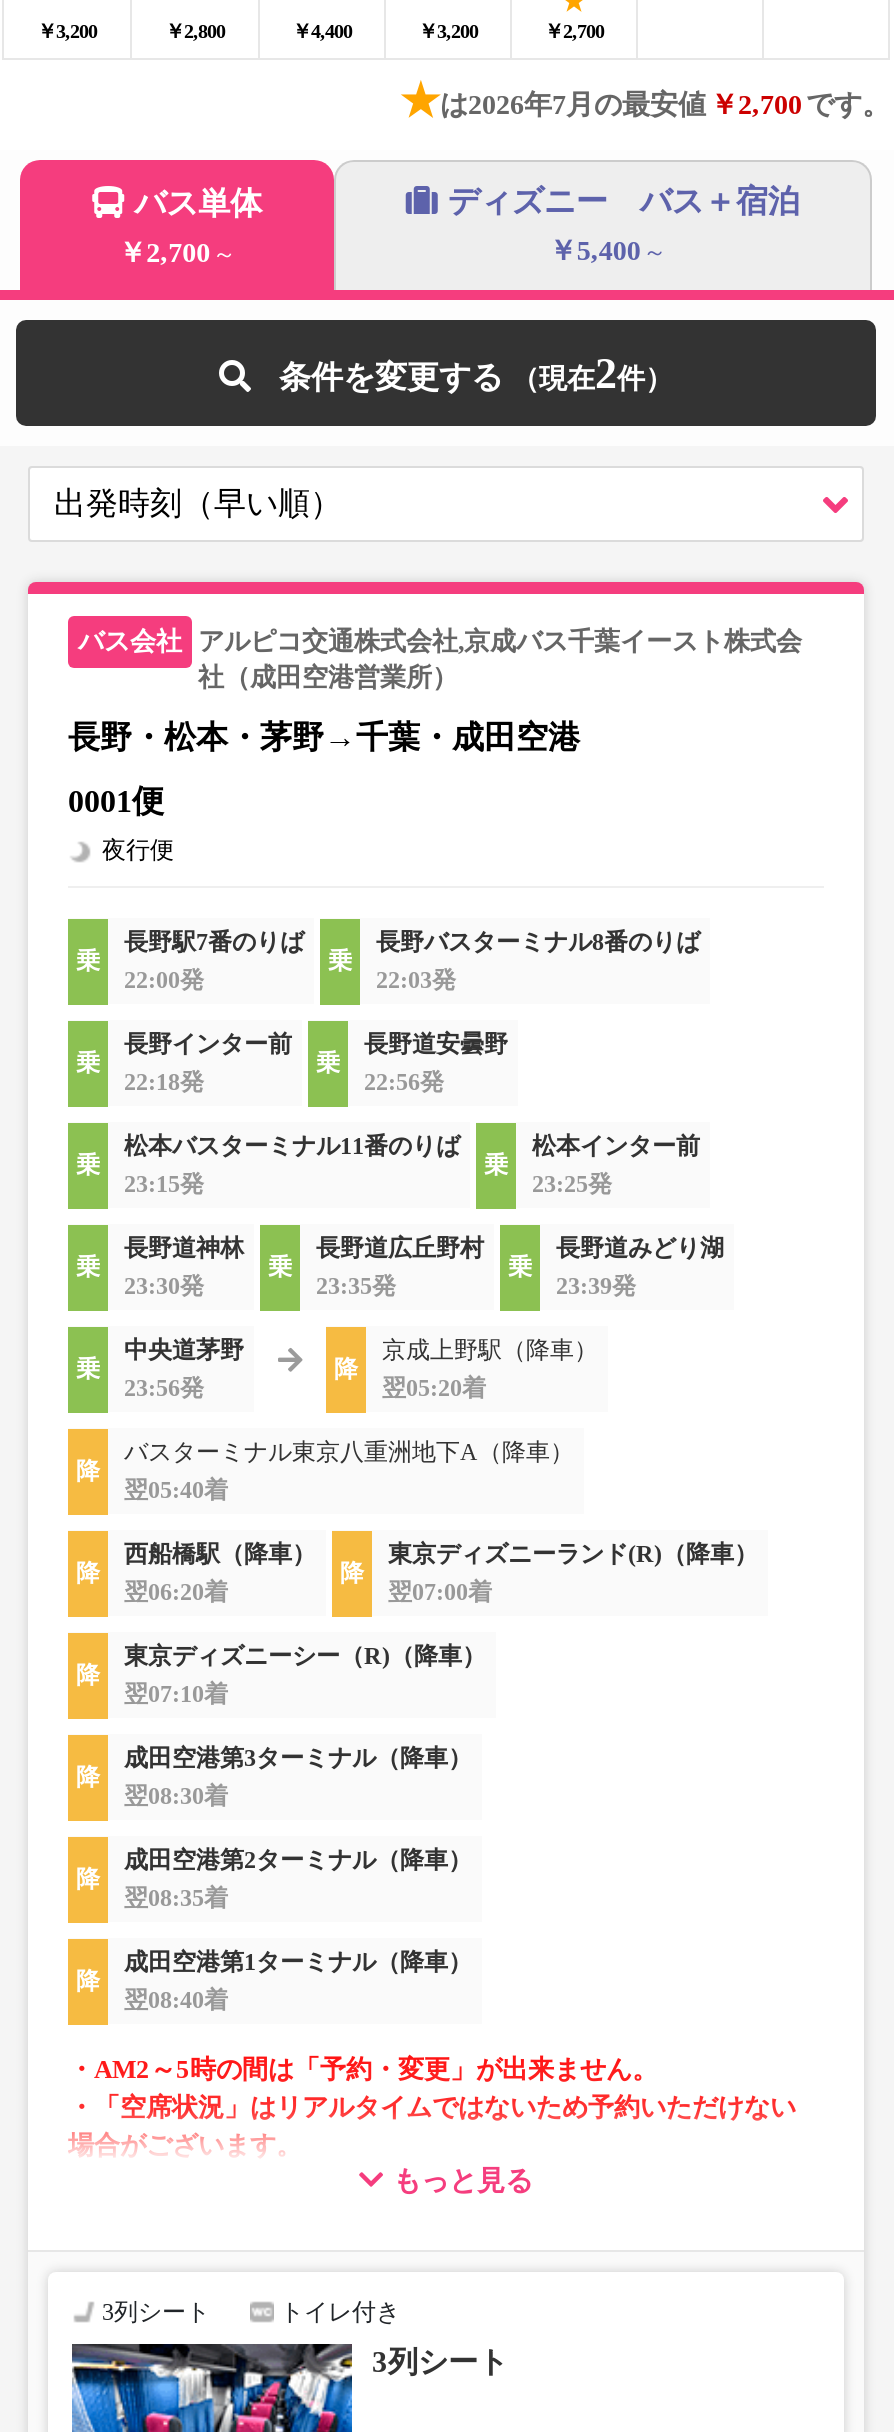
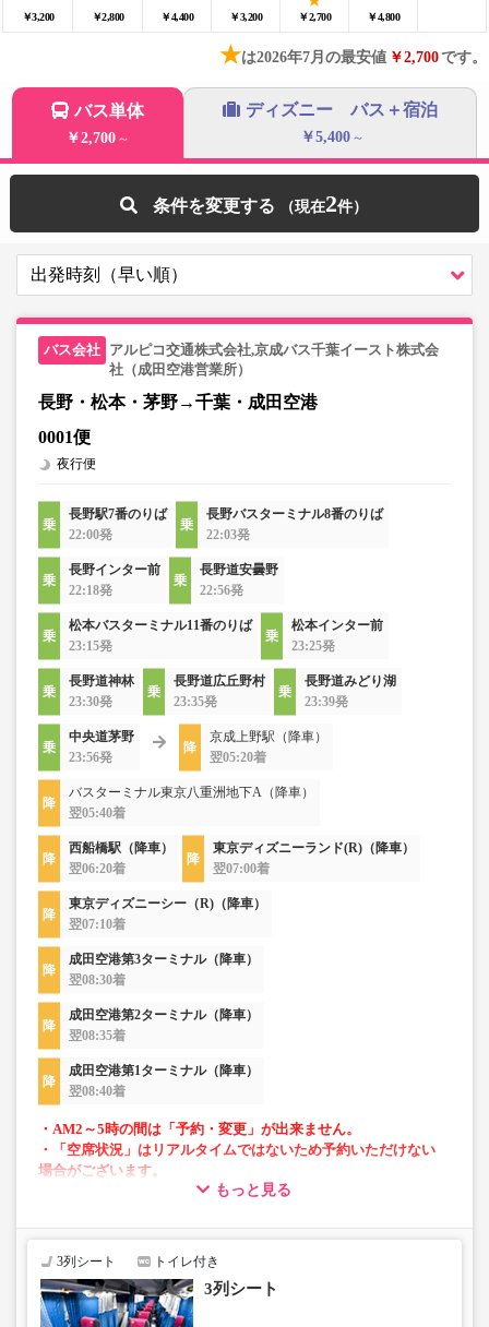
none -> [367,11,399,23] ￥4,800

